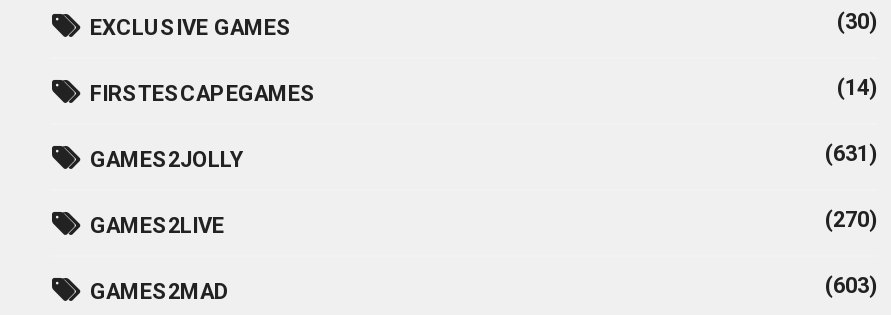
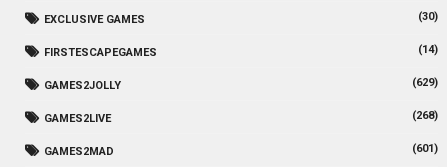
[825,141,877,167] (631) -> [412,76,438,89] (629)
[825,207,877,233] (270) -> [412,109,438,122] (268)
[825,273,877,299] (603) -> [412,142,438,155] (601)

